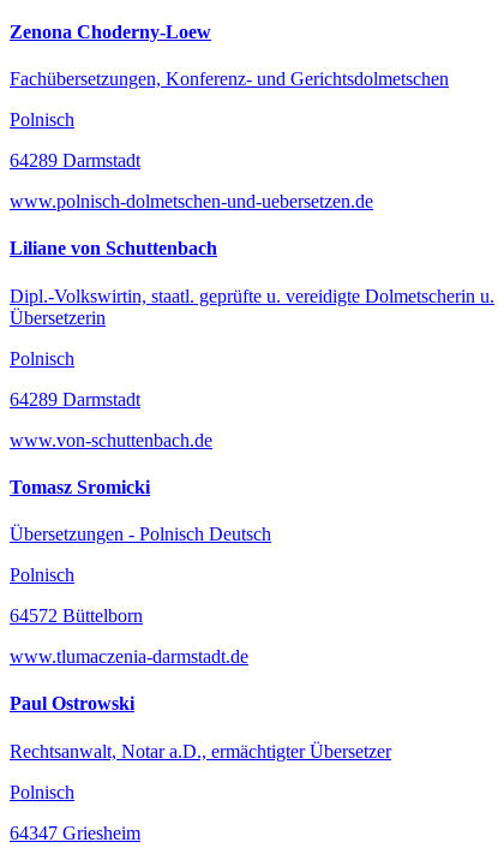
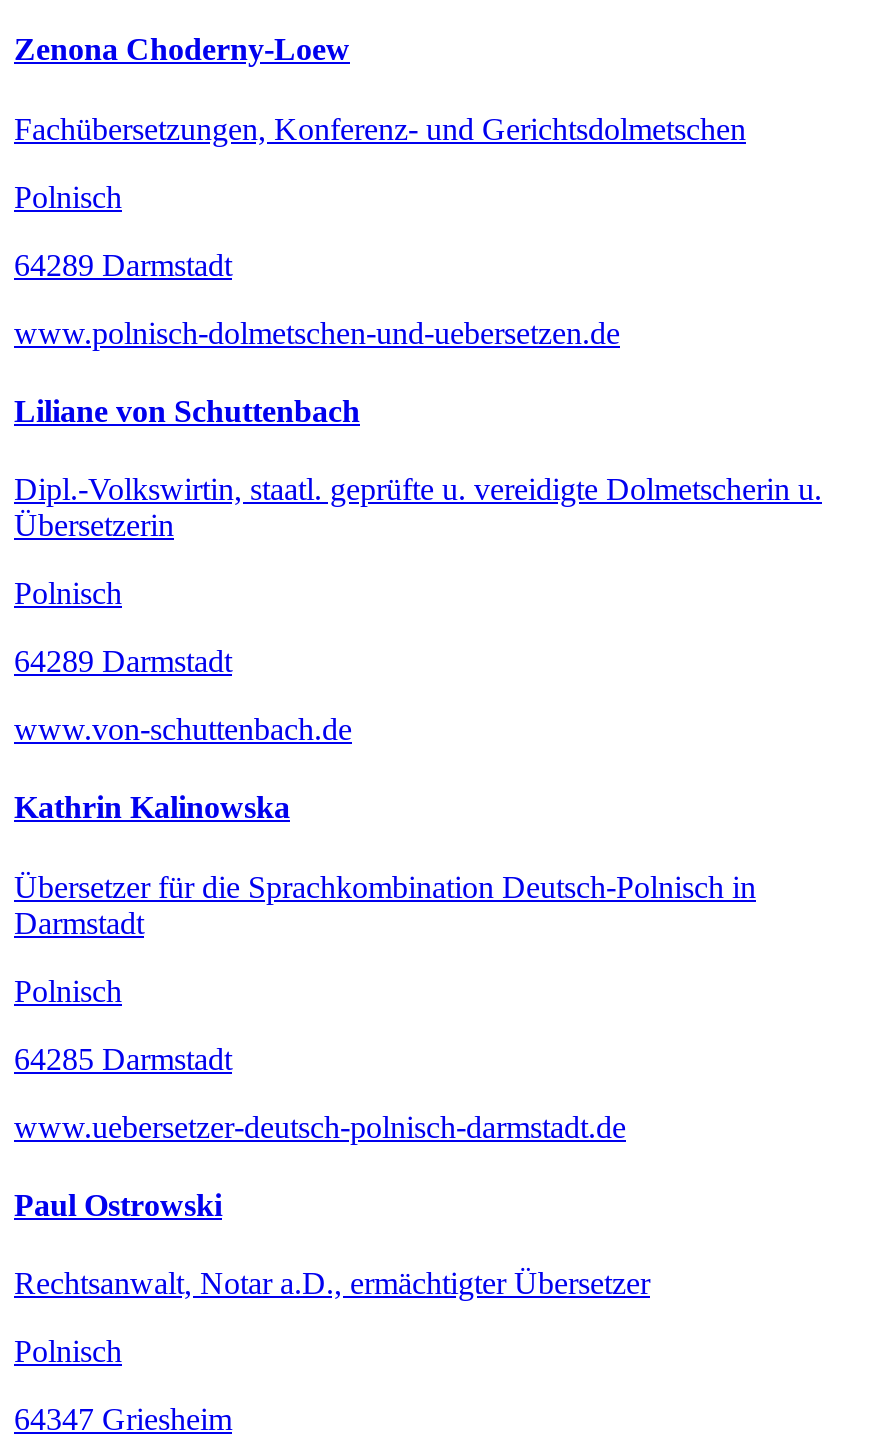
[10,477,150,497] Tomasz Sromicki -> [14,791,290,825] Kathrin Kalinowska
[10,524,271,544] Übersetzungen - Polnisch Deutsch -> [14,869,756,939] Übersetzer für die Sprachkombination Deutsch-Polnisch in | Darmstadt
[10,605,143,626] 64572 Büttelborn -> [14,1041,232,1075] 64285 Darmstadt
[10,646,248,667] www.tlumaczenia-darmstadt.de -> [14,1109,626,1143] www.uebersetzer-deutsch-polnisch-darmstadt.de

